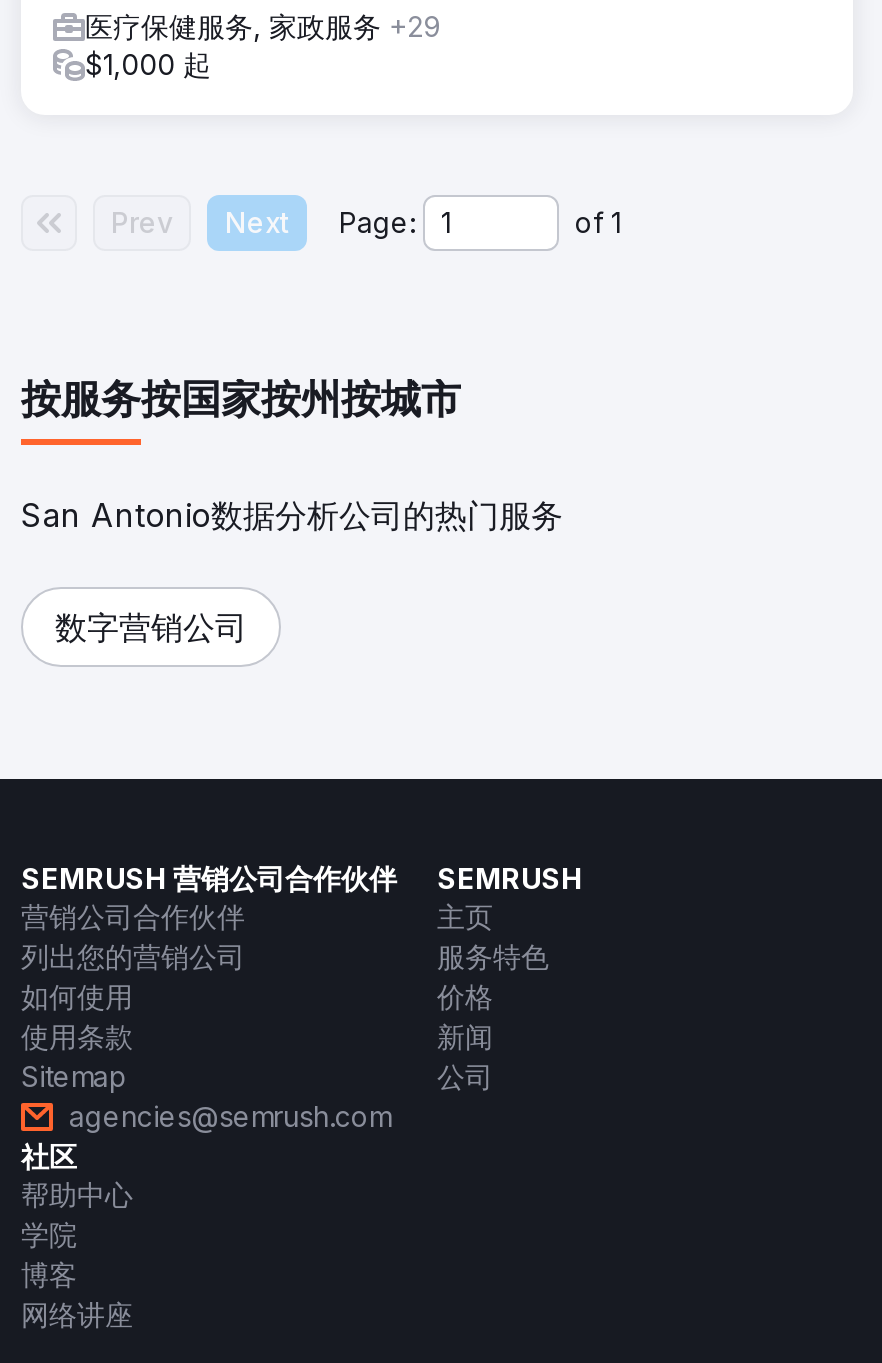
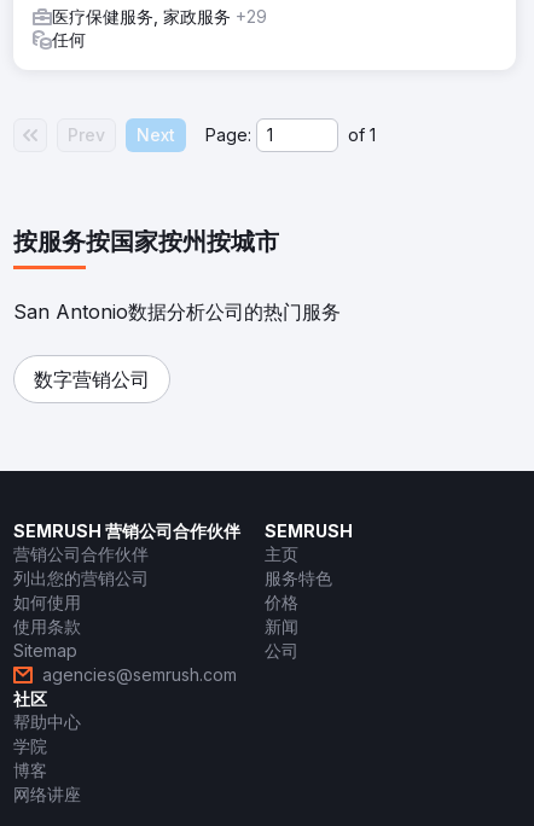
[85,46,211,80] $1,000 起 -> [52,28,86,49] 任何

